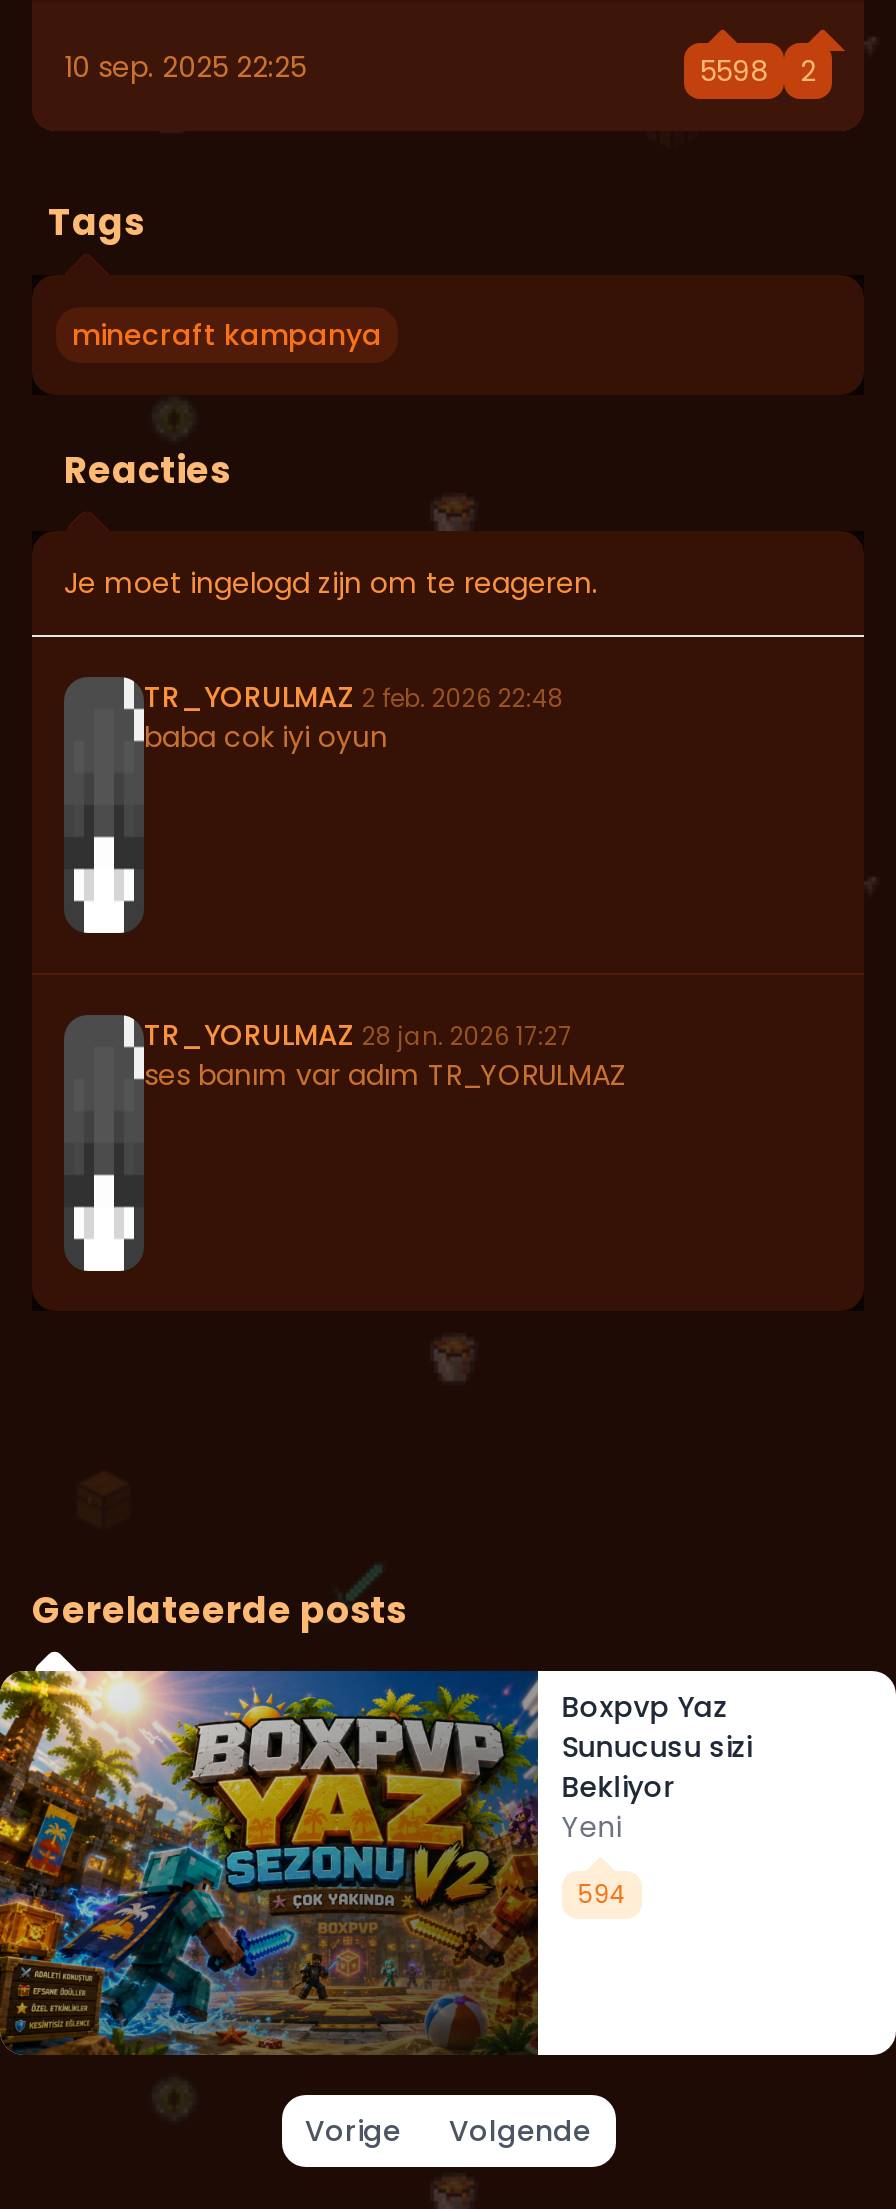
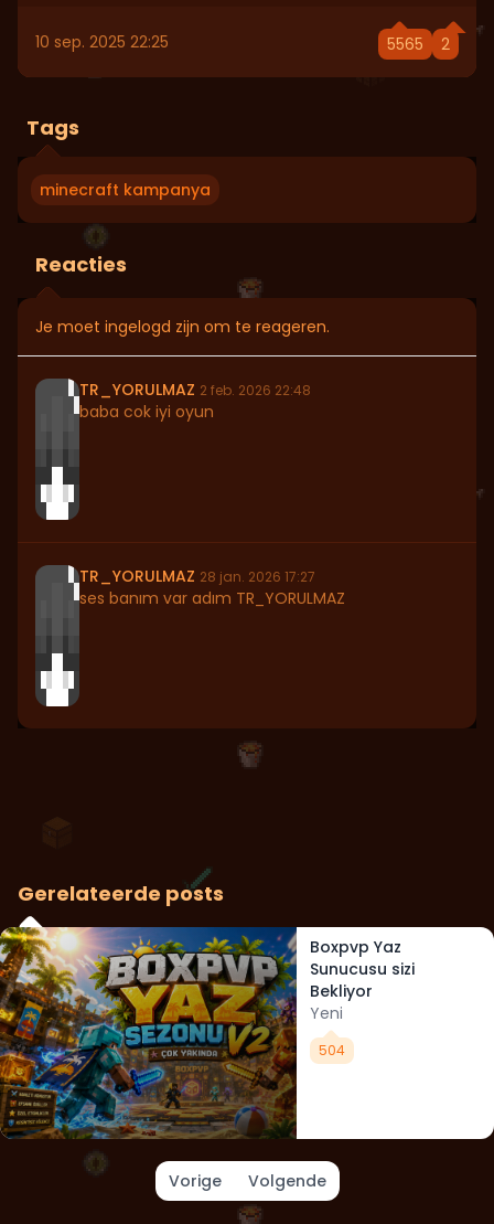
[700,51,816,91] 5598 2 -> [387,33,450,55] 5565 2
[578,1877,626,1911] 594 -> [318,1041,345,1060] 504

